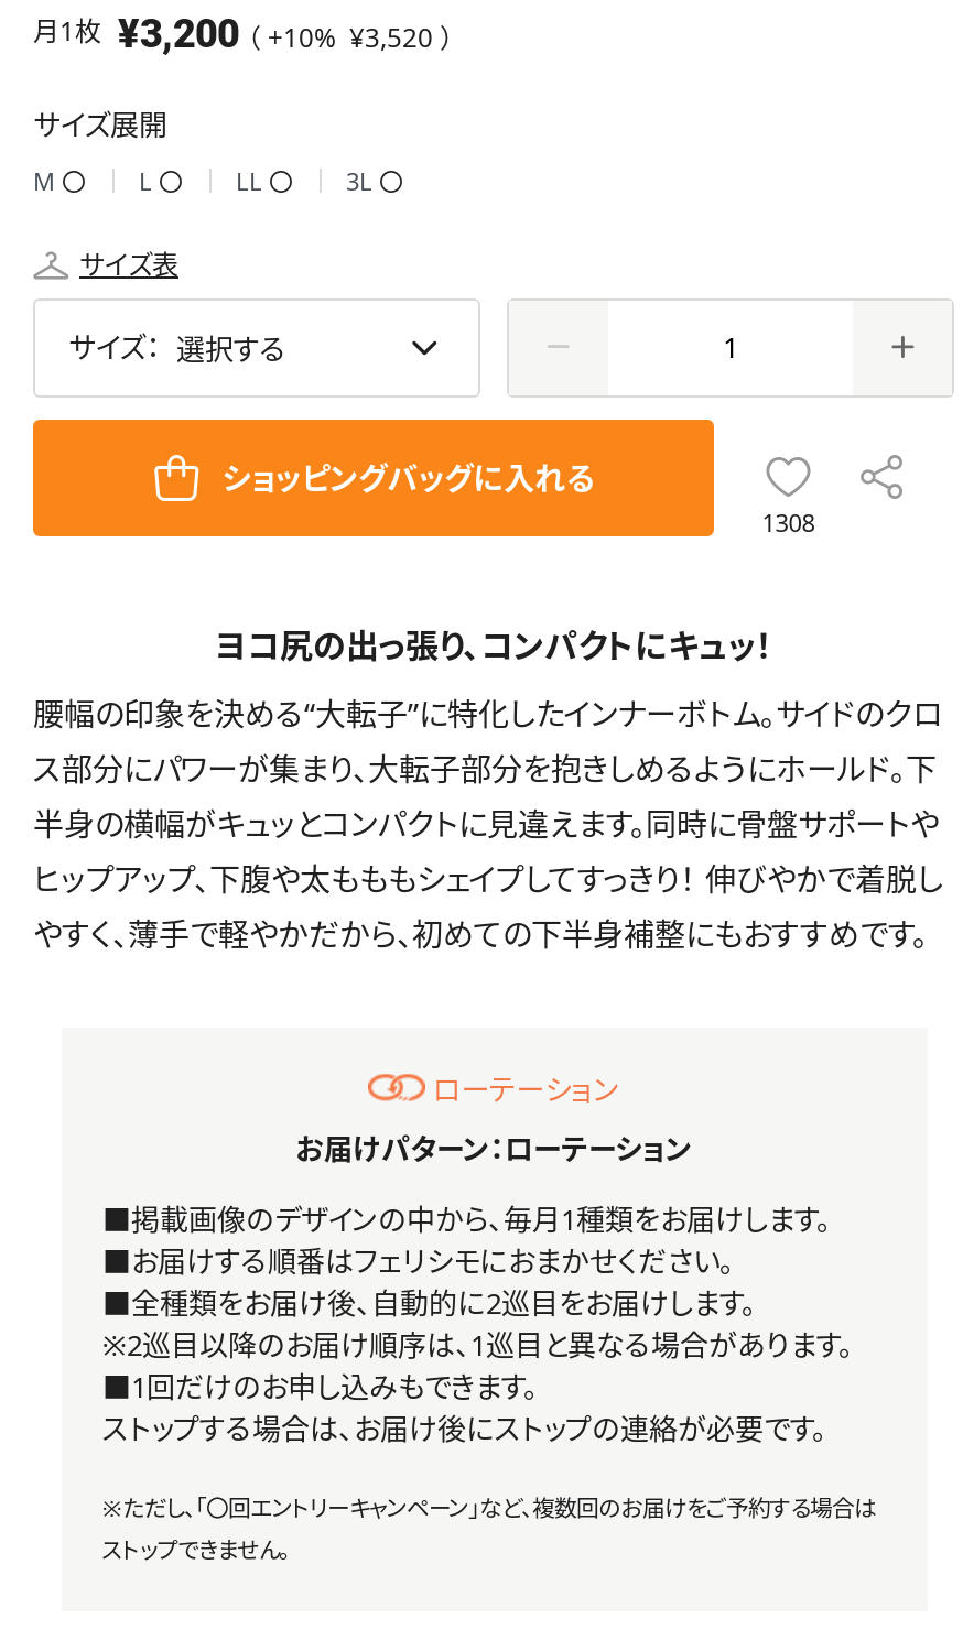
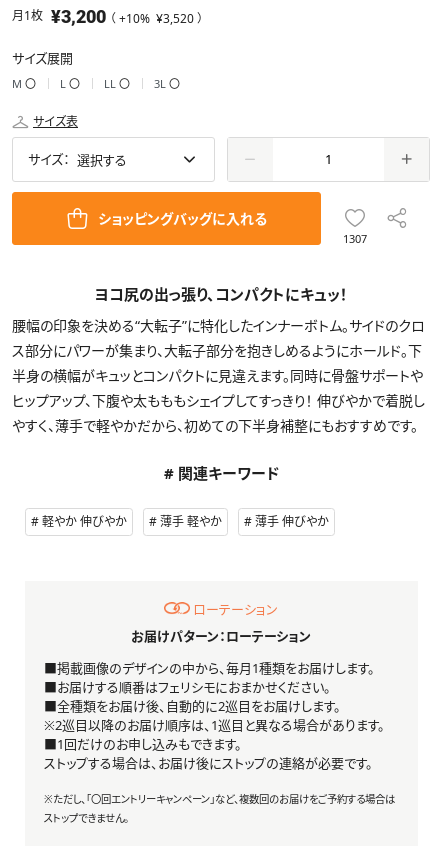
[762,507,815,540] 1308 -> [343,231,367,246] 1307
none -> [42,463,329,530] # 関連キーワード | 軽やか 伸びやか | 薄手 軽やか | 薄手 伸びやか

